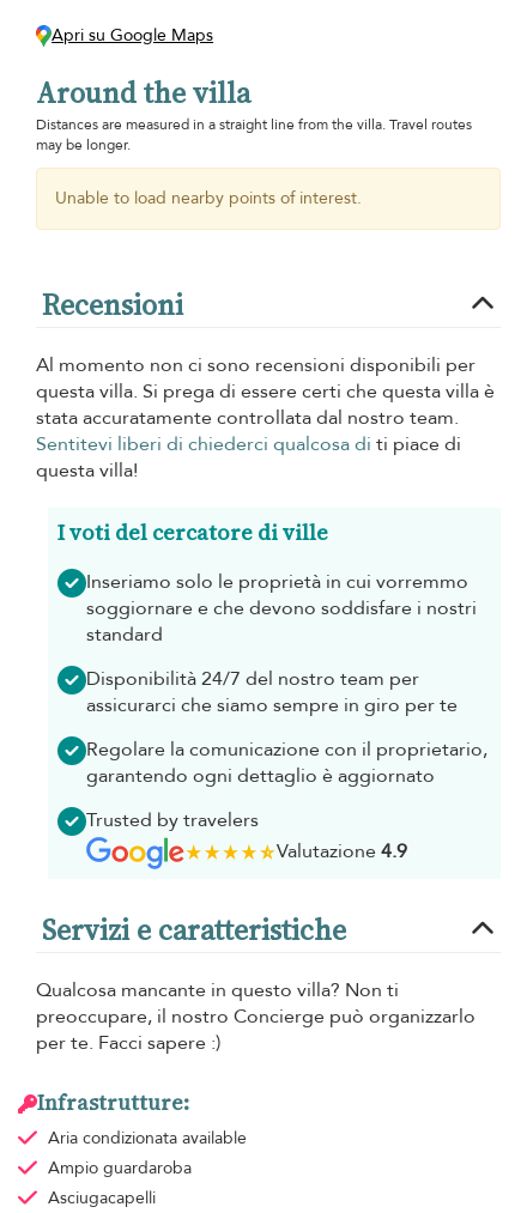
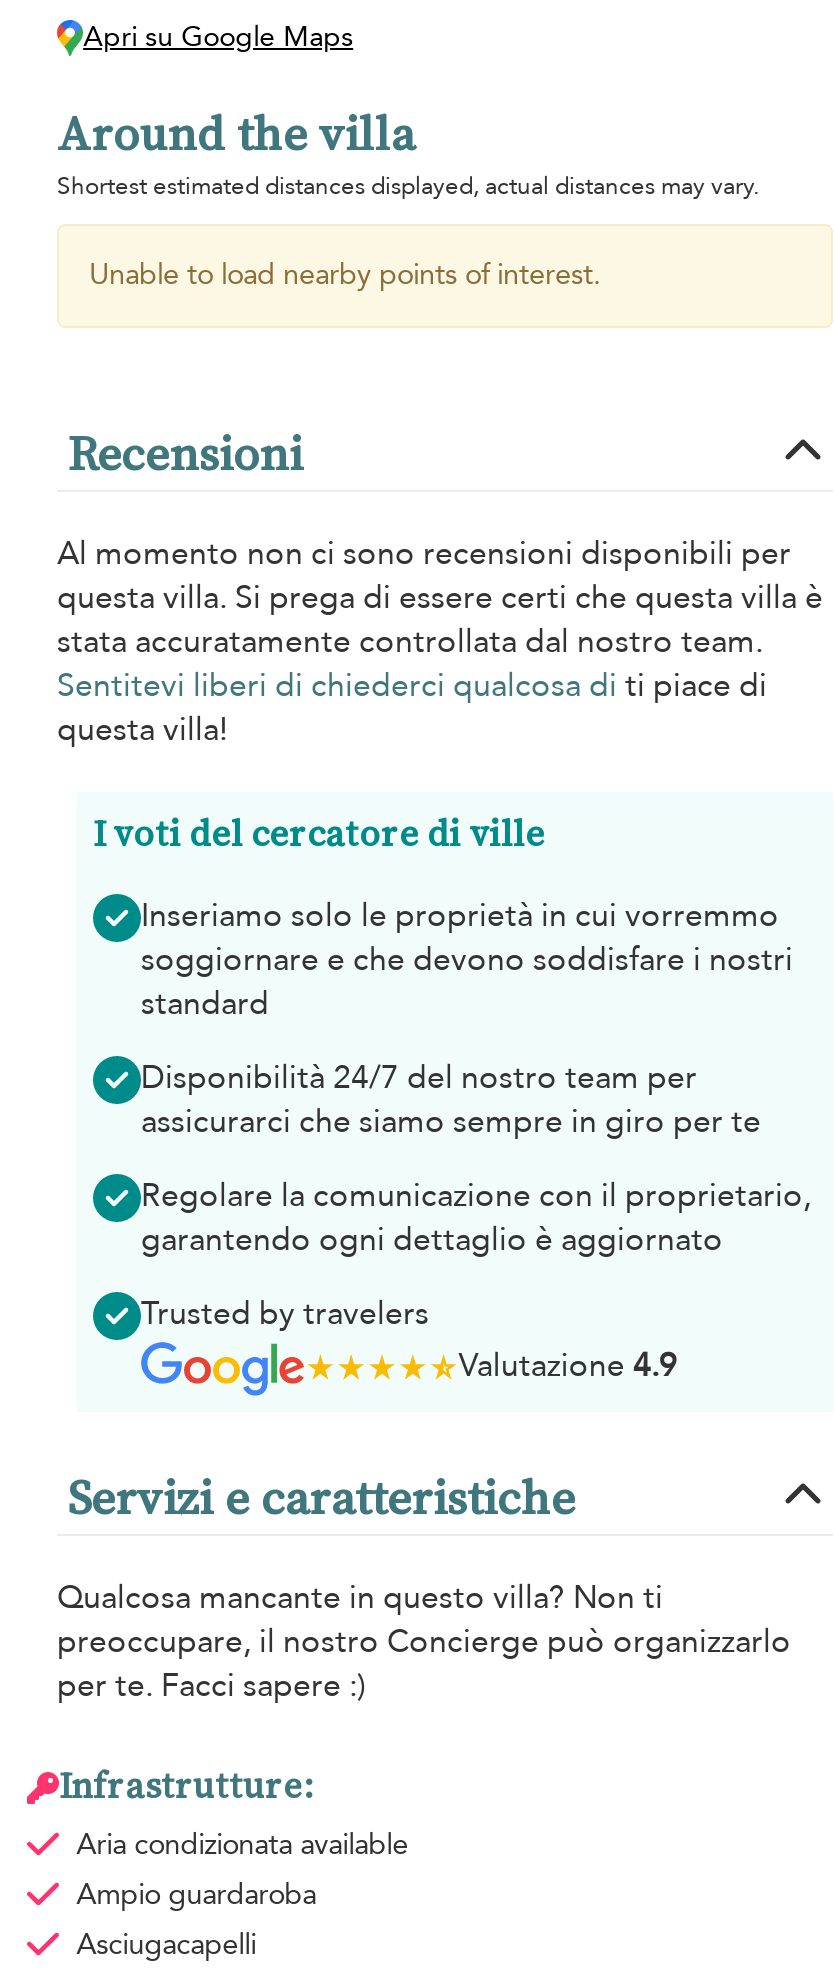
[36,115,472,155] Distances are measured in a straight line from the villa. Travel routes | may be longer. -> [57,170,759,202] Shortest estimated distances displayed, actual distances may vary.

